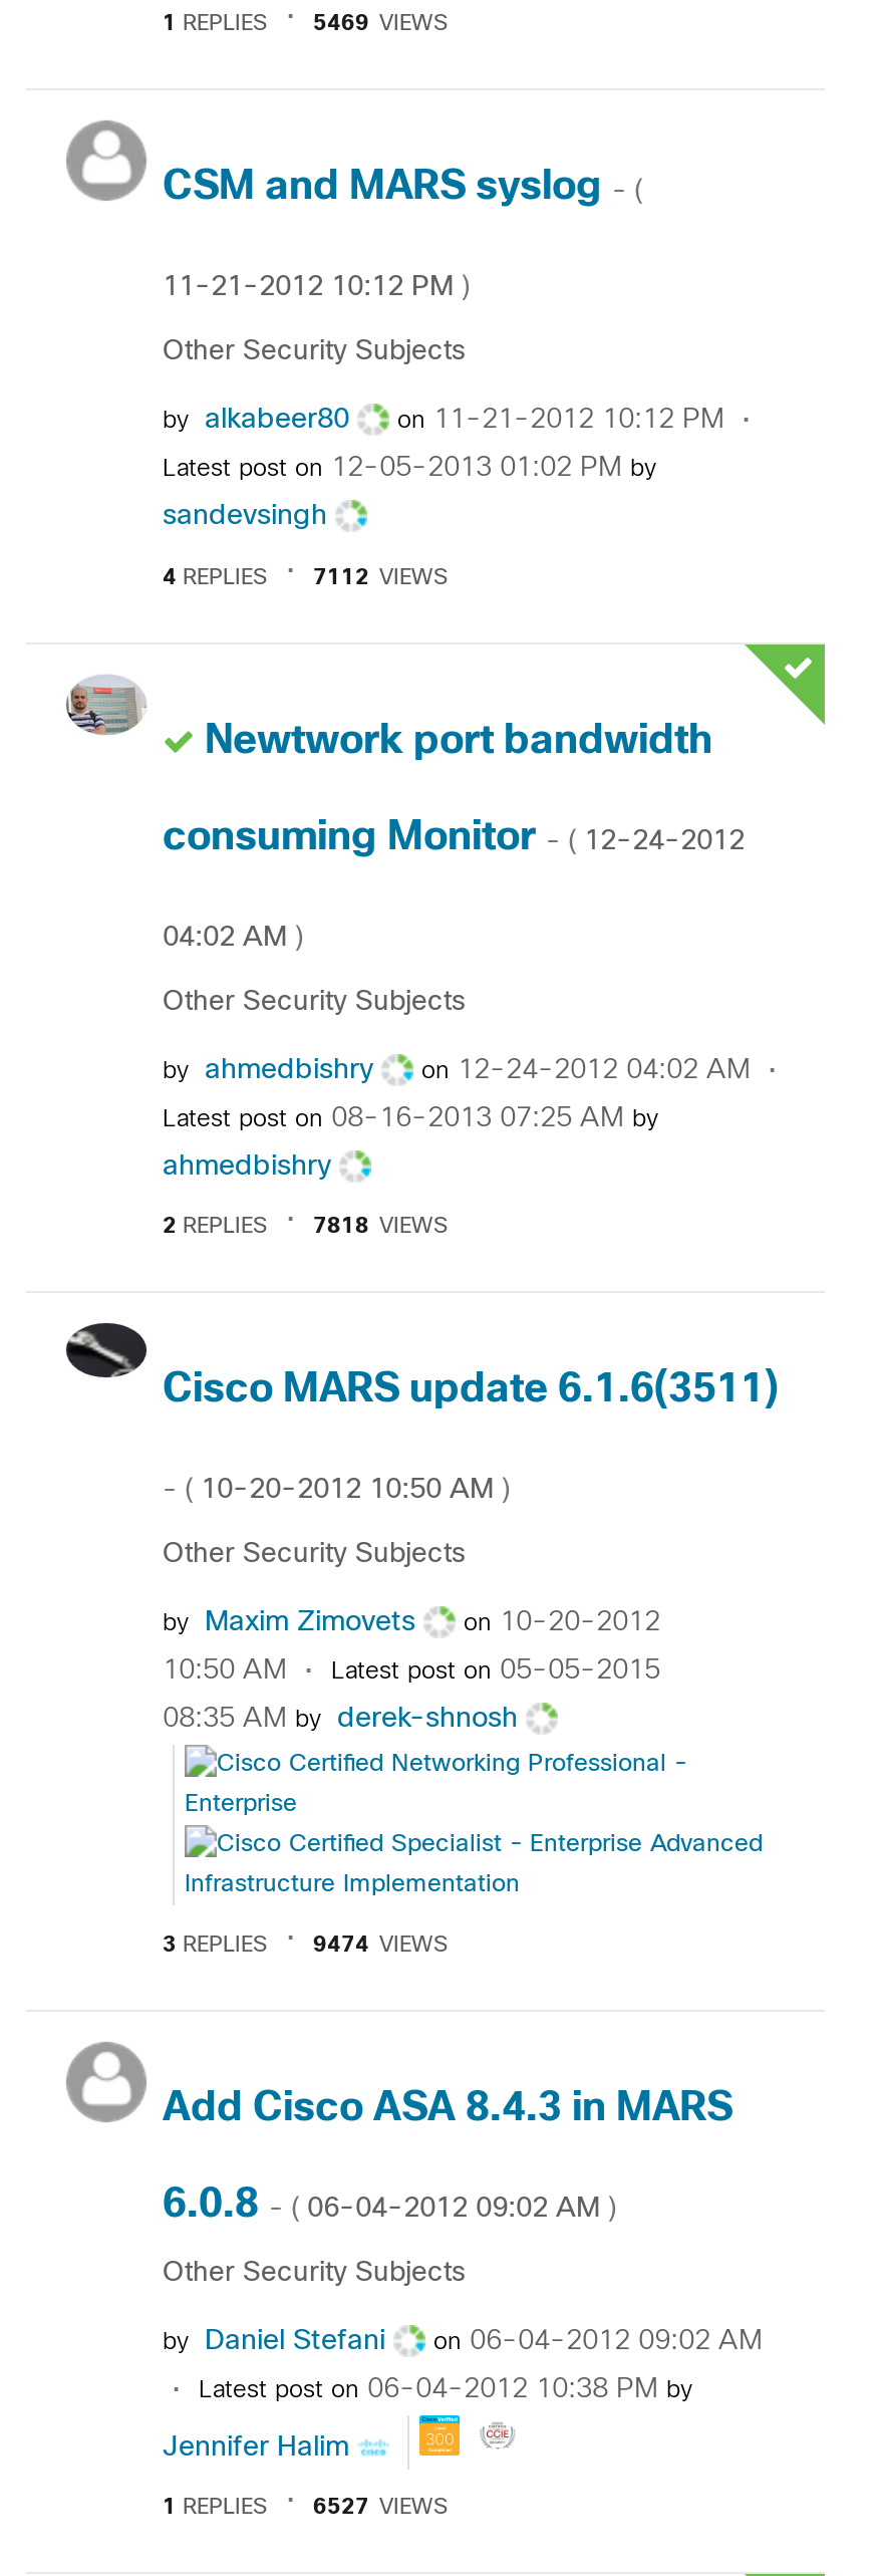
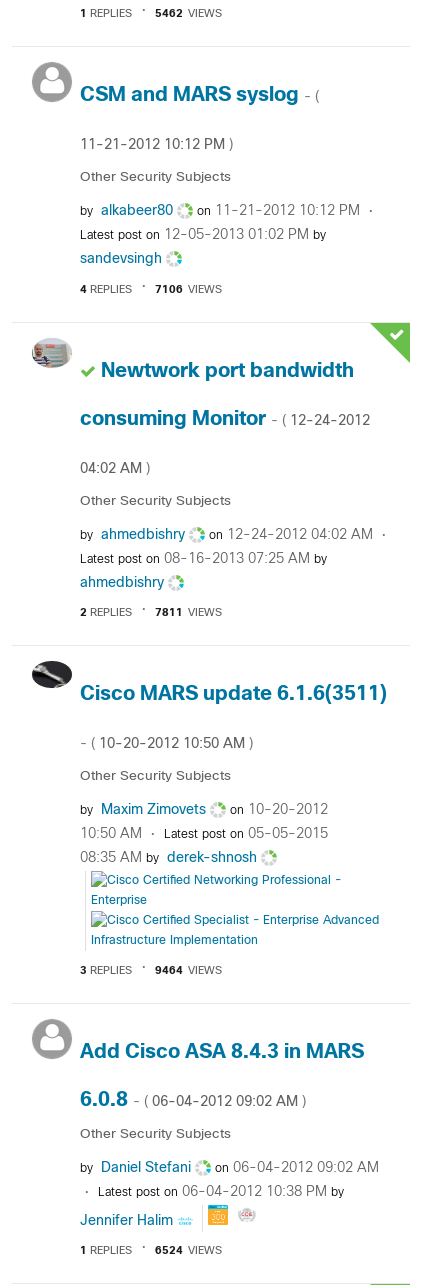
[313,14,448,34] 5469 VIEWS -> [155,9,222,19] 5462 VIEWS
[313,567,448,587] 7112 VIEWS -> [155,284,222,294] 7106 VIEWS
[313,1217,448,1237] 7818 VIEWS -> [155,608,222,618] 7811 VIEWS
[313,1935,448,1955] 9474 VIEWS -> [155,965,222,975] 9464 VIEWS
[313,2498,448,2518] 6527 VIEWS -> [155,1246,222,1256] 6524 VIEWS

